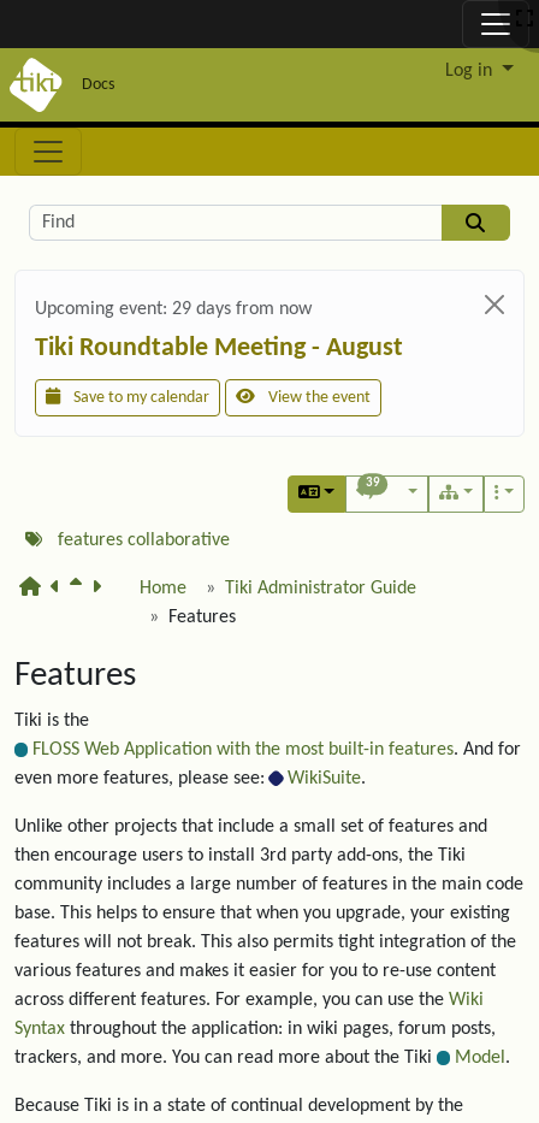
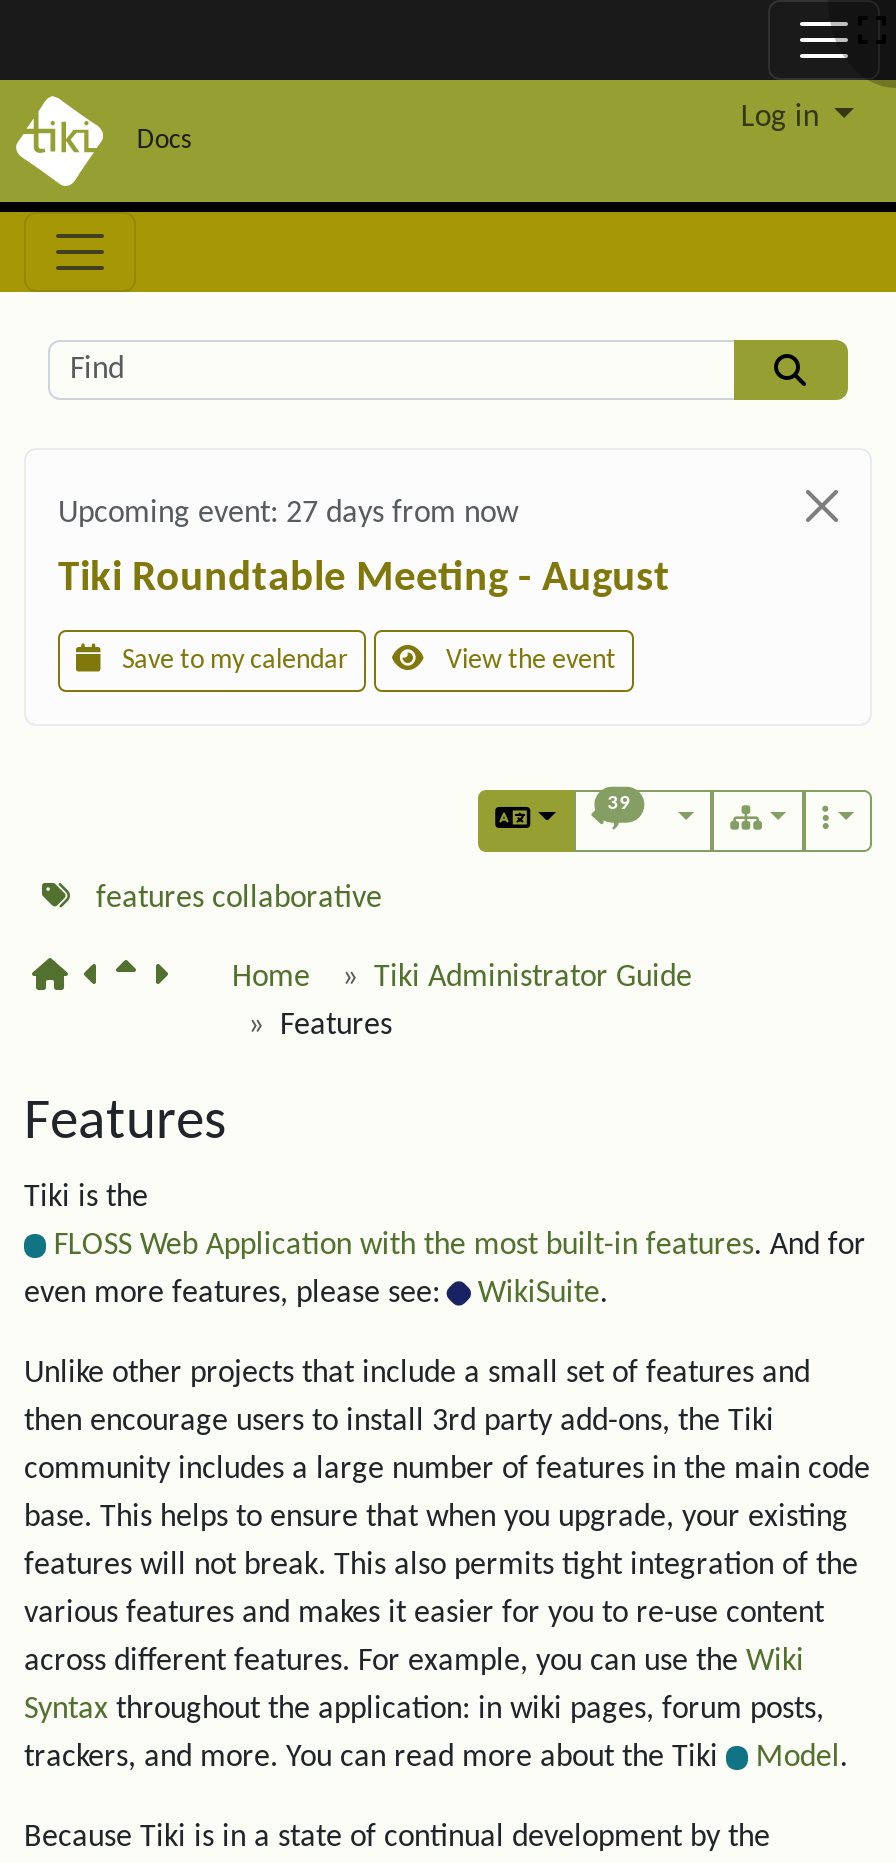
[35,300,312,319] Upcoming event: 29 days from now -> [58,498,518,530] Upcoming event: 27 days from now

